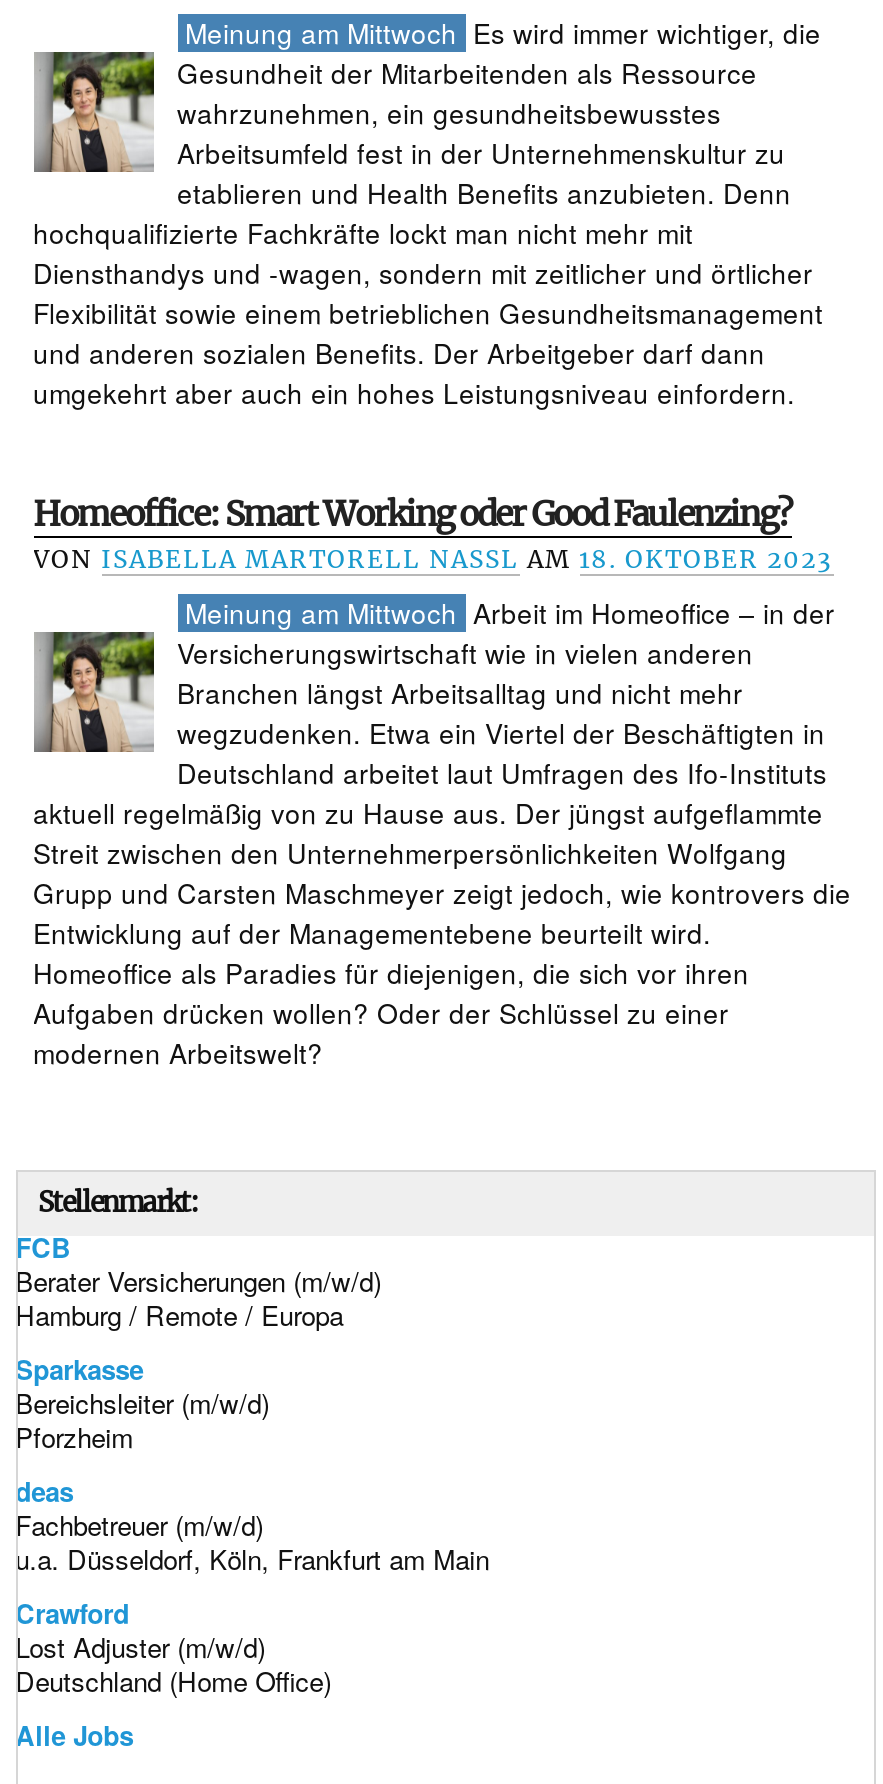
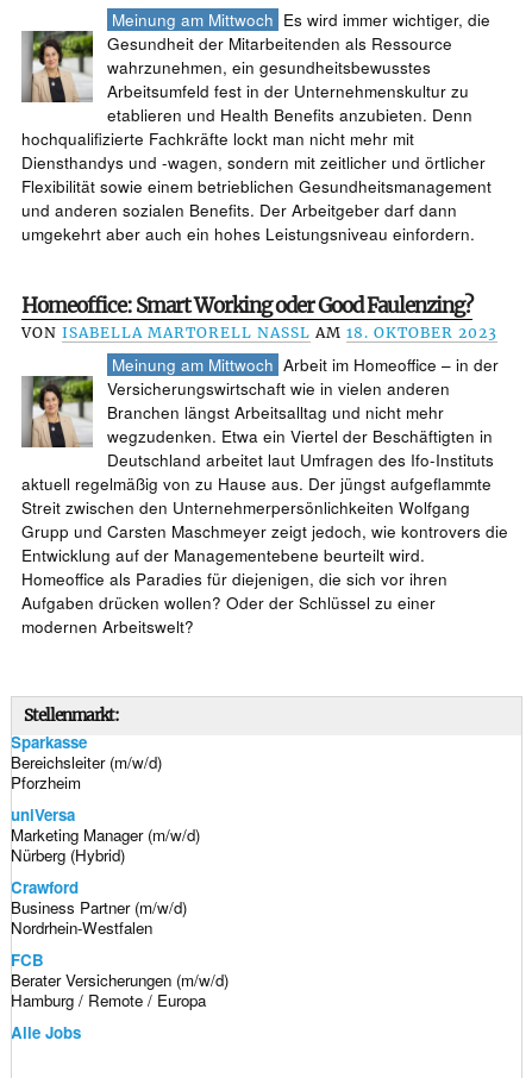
moved [15,1228,381,1334] -> [10,948,228,1011]: FCB | Berater Versicherungen (m/w/d) | Hamburg / Remote / Europa
moved [15,1350,269,1456] -> [10,731,161,794]: Sparkasse | Bereichsleiter (m/w/d) | Pforzheim
[15,1472,489,1578] deas | Fachbetreuer (m/w/d) | u.a. Düsseldorf, Köln, Frankfurt am Main -> [10,803,199,866] uniVersa | Marketing Manager (m/w/d) | Nürberg (Hybrid)
moved [15,1594,129,1632] -> [10,876,78,898]: Crawford
[15,1628,331,1700] Lost Adjuster (m/w/d) | Deutschland (Home Office) -> [10,896,186,939] Business Partner (m/w/d) | Nordrhein-Westfalen

